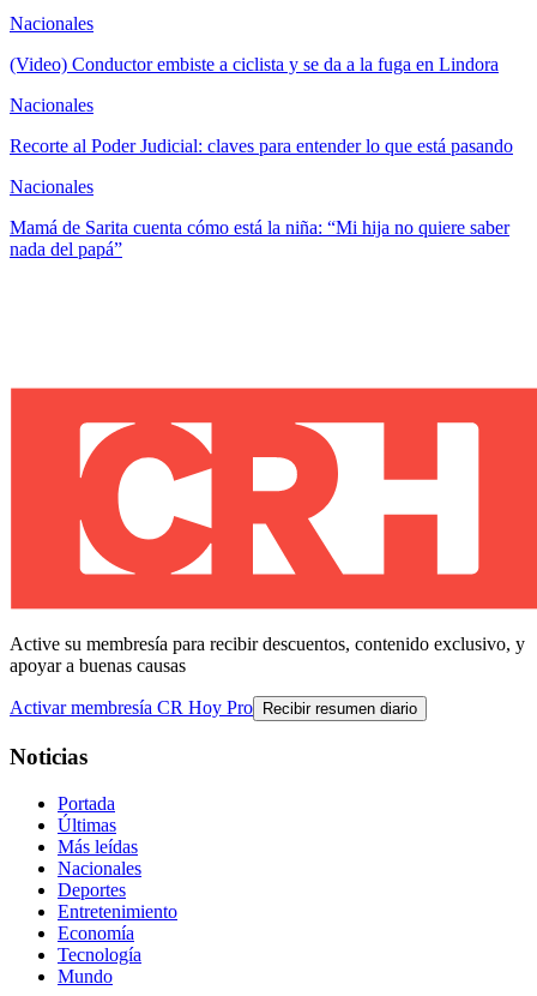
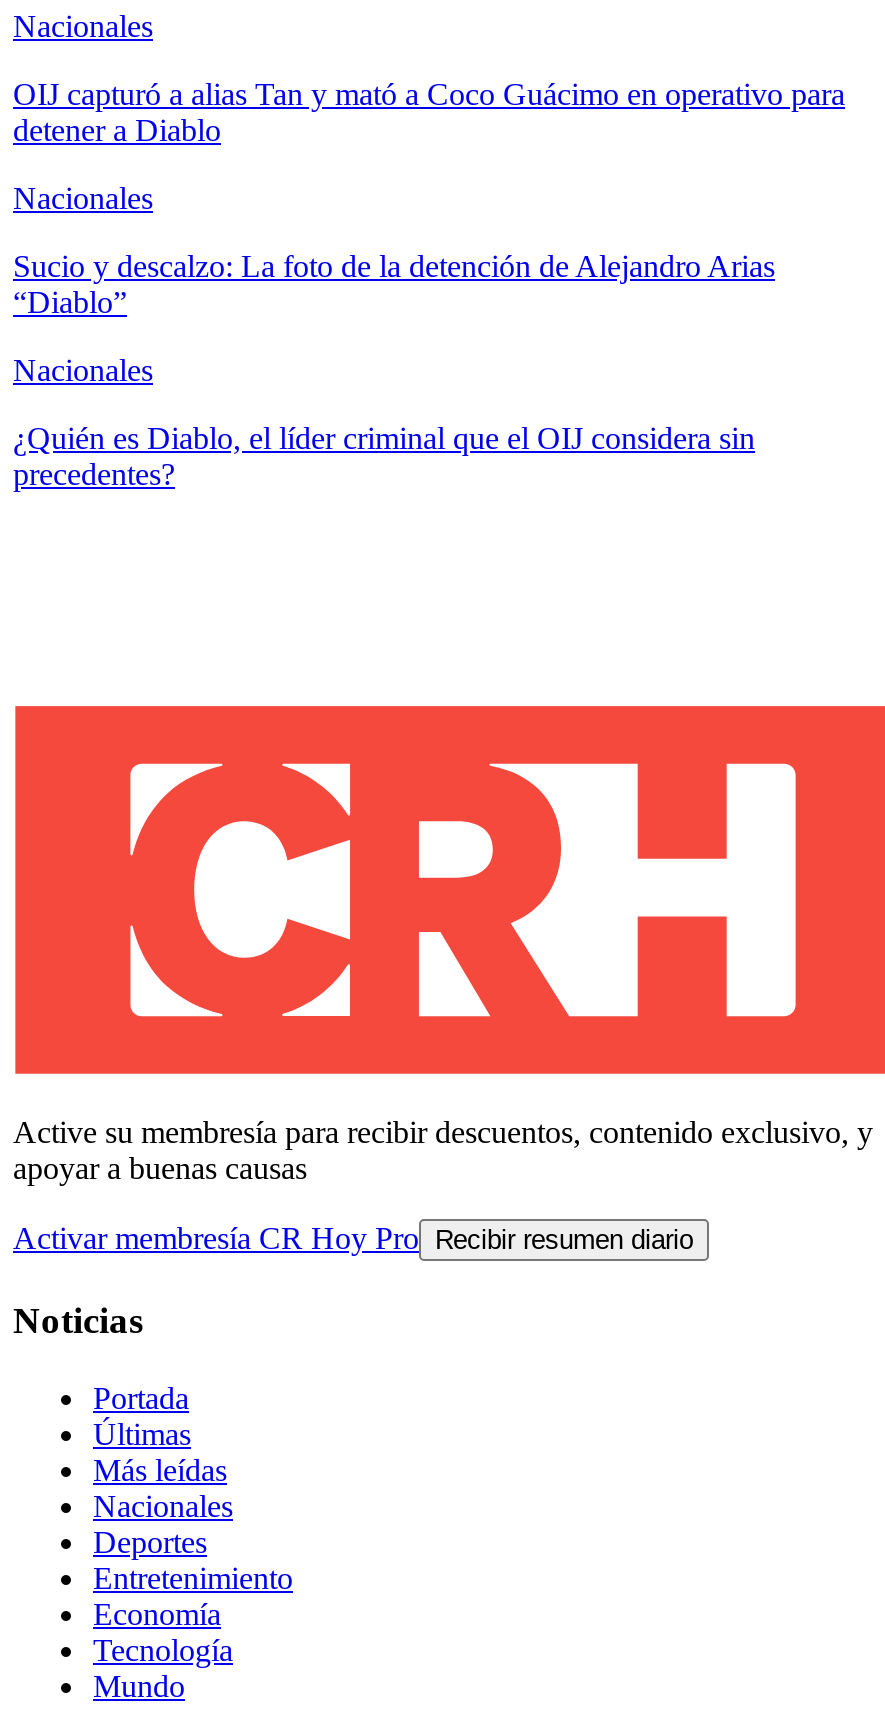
[10,54,499,75] (Video) Conductor embiste a ciclista y se da a la fuga en Lindora -> [13,77,845,147] OIJ capturó a alias Tan y mató a Coco Guácimo en operativo para | detener a Diablo
[10,136,513,156] Recorte al Poder Judicial: claves para entender lo que está pasando -> [13,249,775,319] Sucio y descalzo: La foto de la detención de Alejandro Arias | “Diablo”
[10,217,509,259] Mamá de Sarita cuenta cómo está la niña: “Mi hija no quiere saber | nada del papá” -> [13,421,755,491] ¿Quién es Diablo, el líder criminal que el OIJ considera sin | precedentes?

